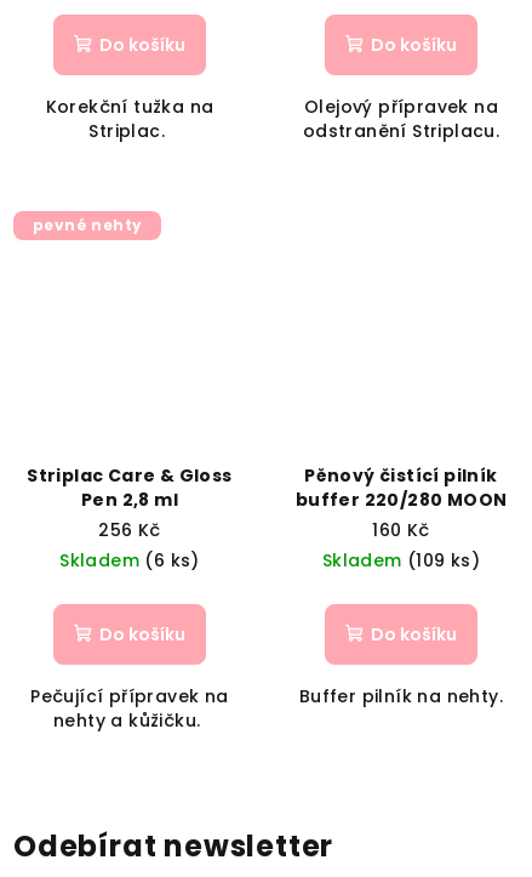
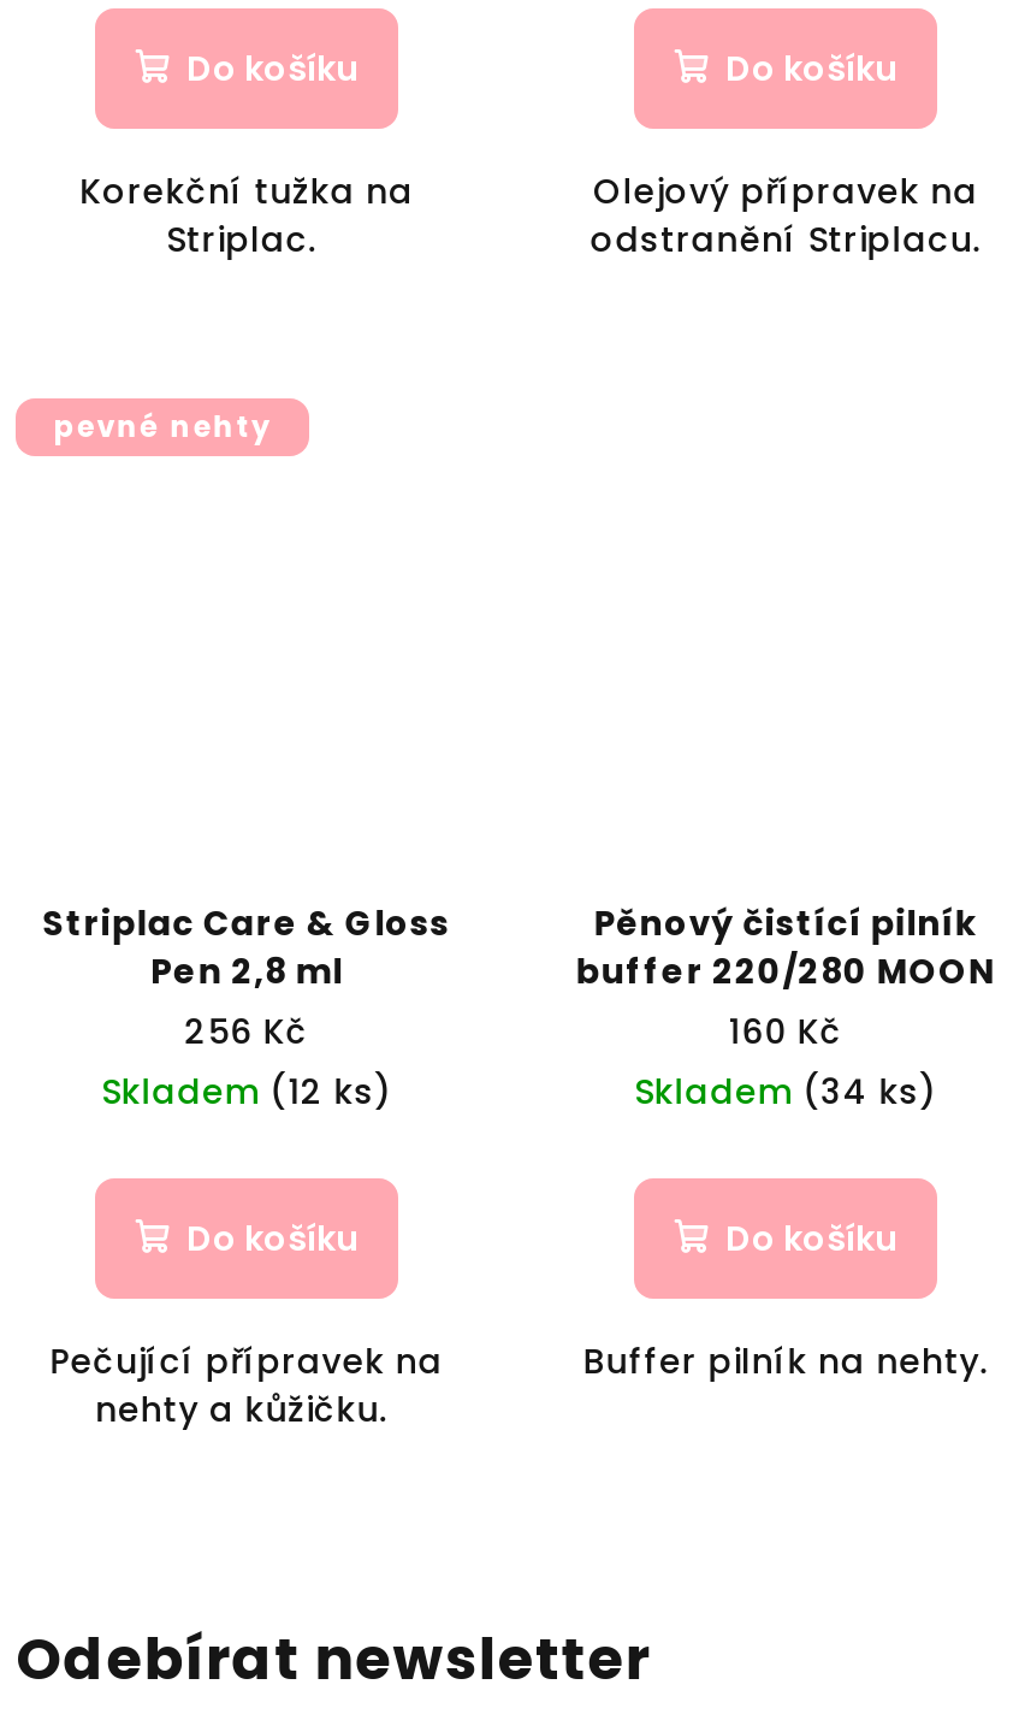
[60,548,200,573] Skladem (6 ks) -> [101,1068,392,1116] Skladem (12 ks)
[322,548,480,573] Skladem (109 ks) -> [634,1068,937,1116] Skladem (34 ks)

